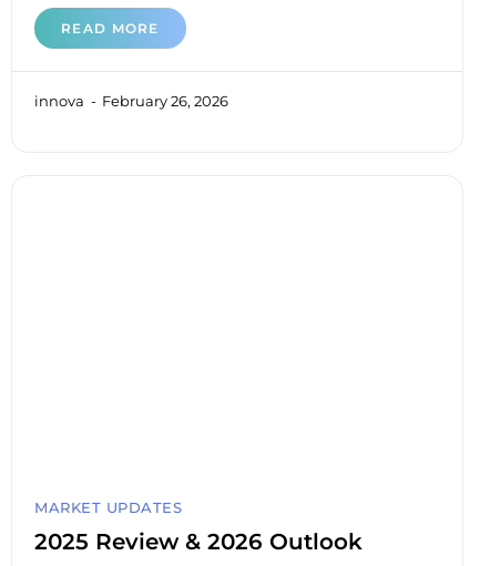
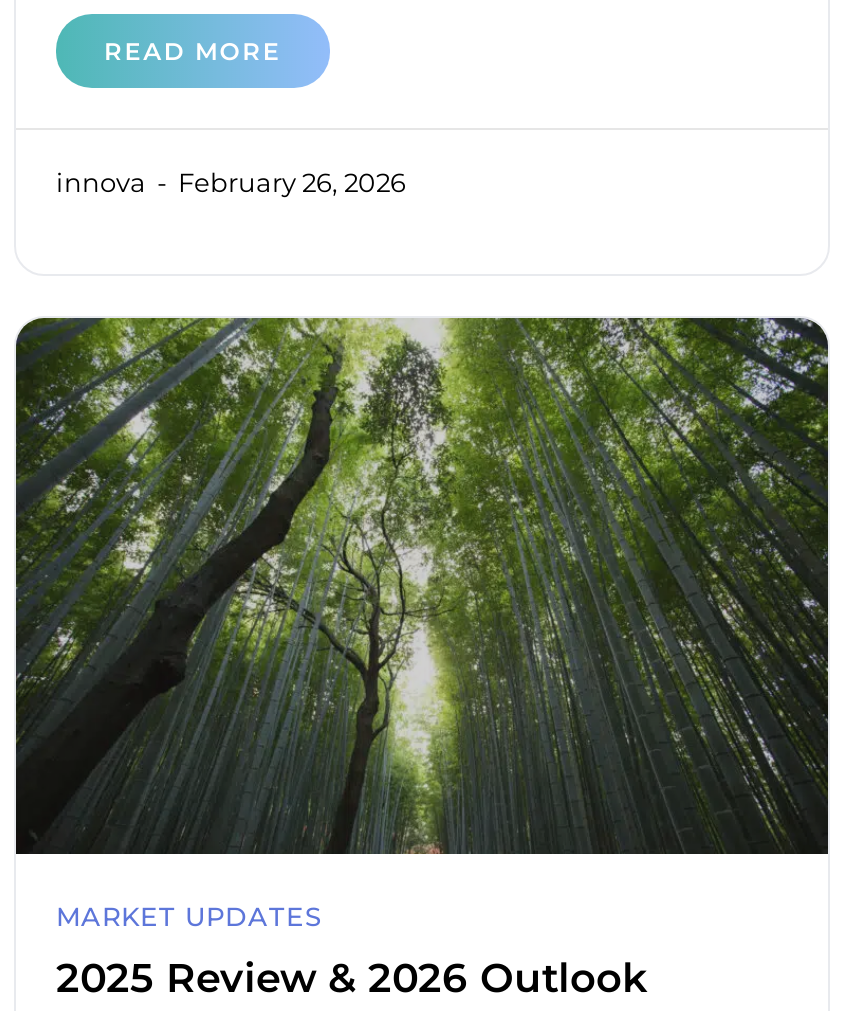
none -> [14,316,830,856] [image]

